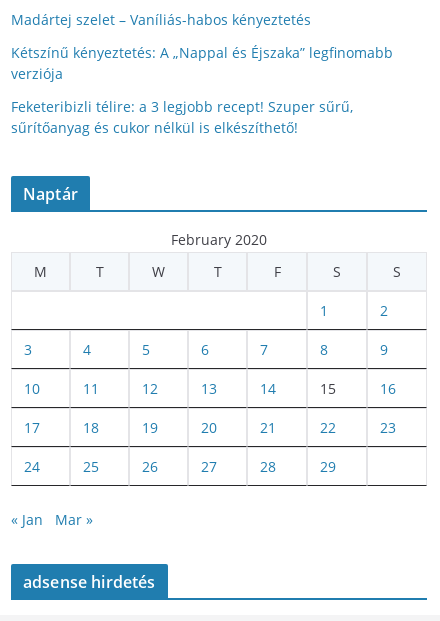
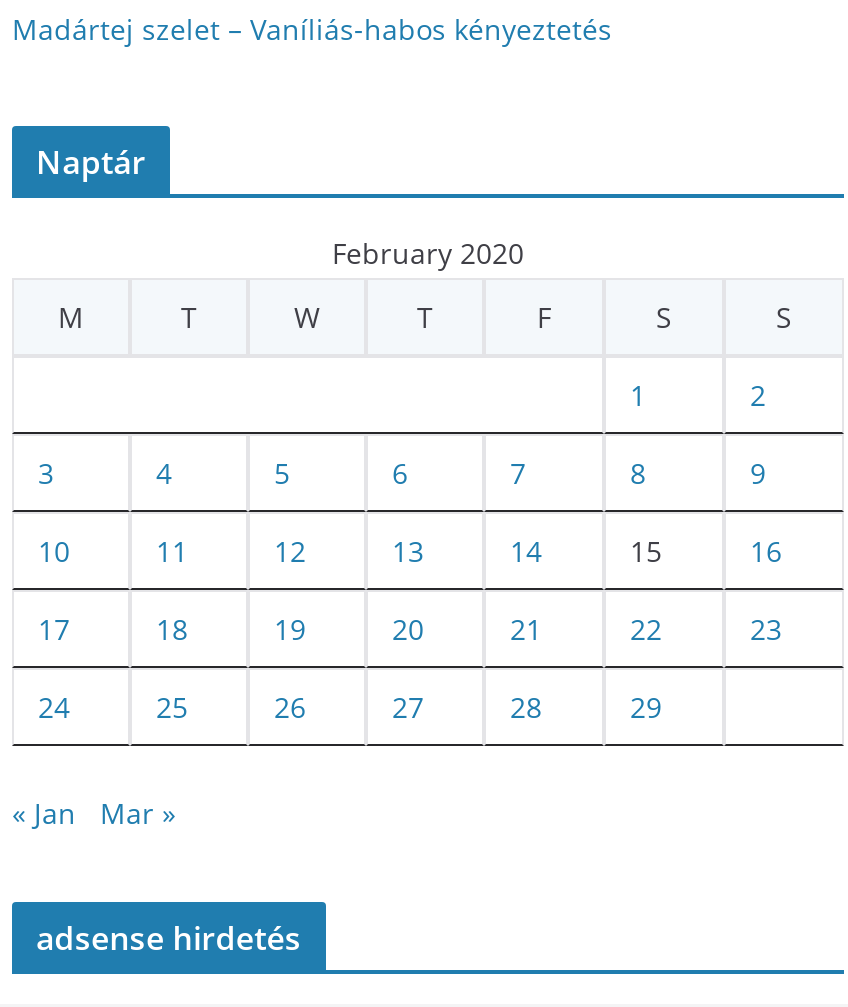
[11,43,393,137] Kétszínű kényeztetés: A „Nappal és Éjszaka” legfinomabb | verziója | Feketeribizli télire: a 3 legjobb recept! Szuper sűrű, | sűrítőanyag és cukor nélkül is elkészíthető! -> none

